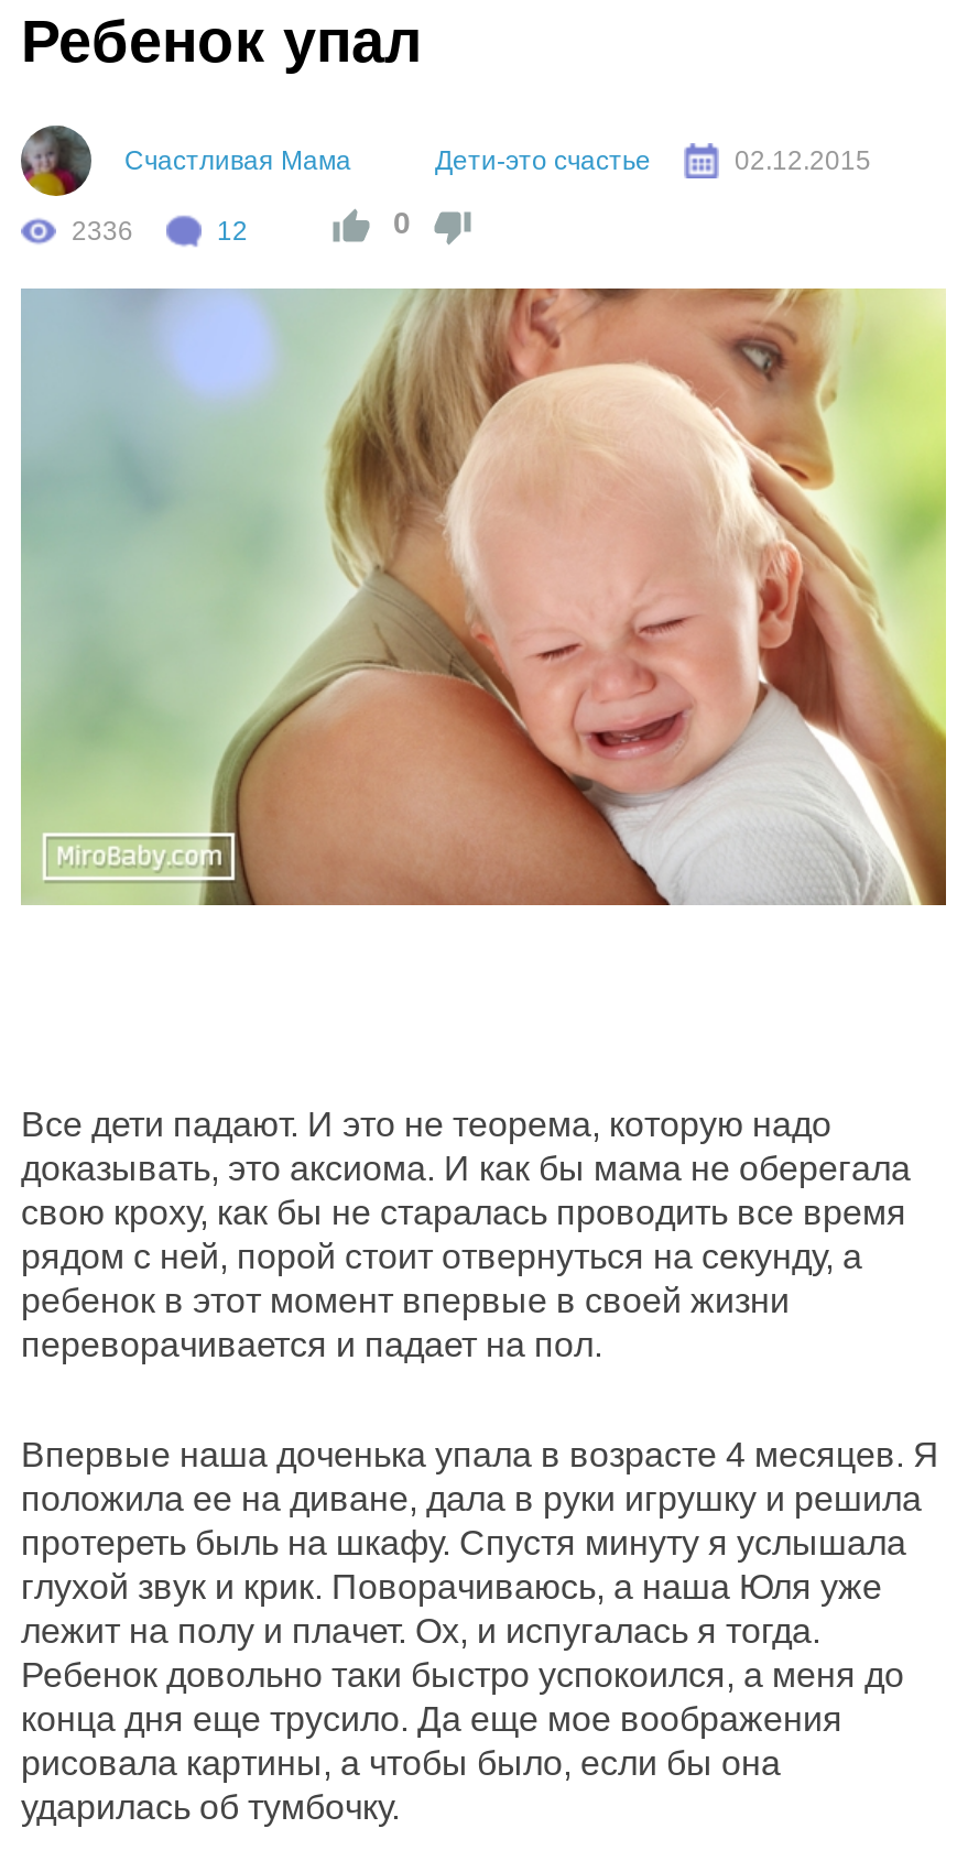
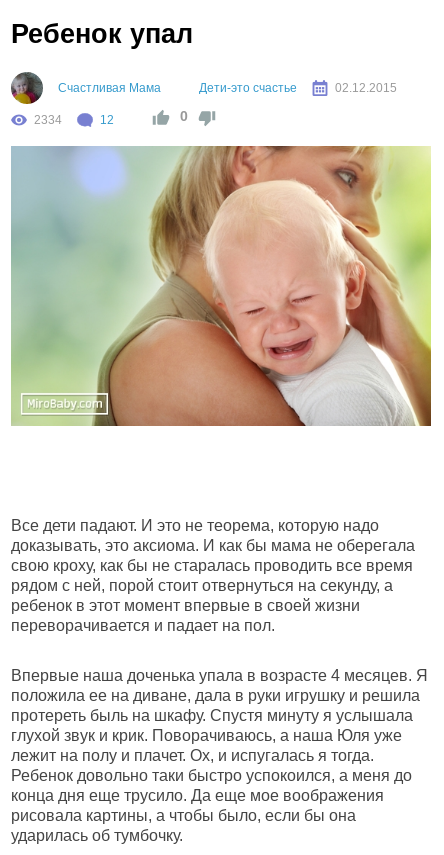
[72,216,133,247] 2336 -> [34,113,62,127] 2334

